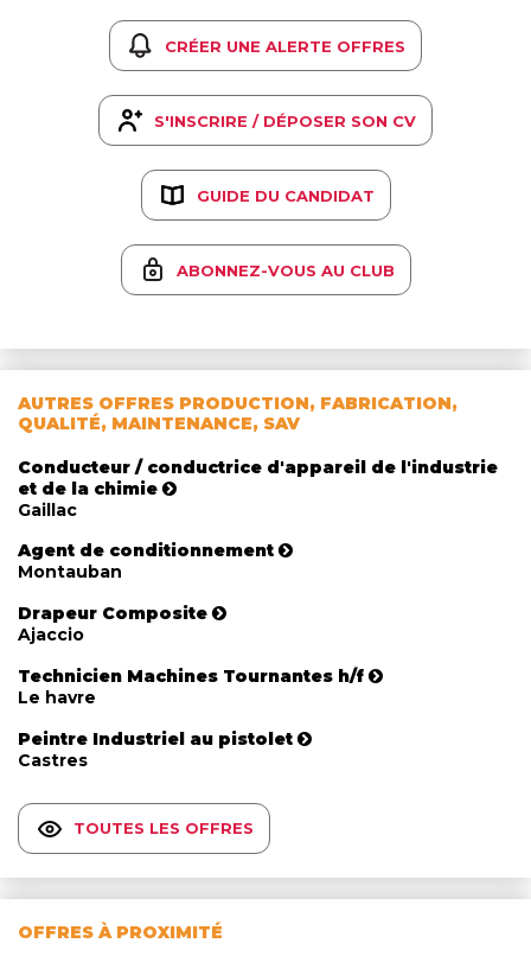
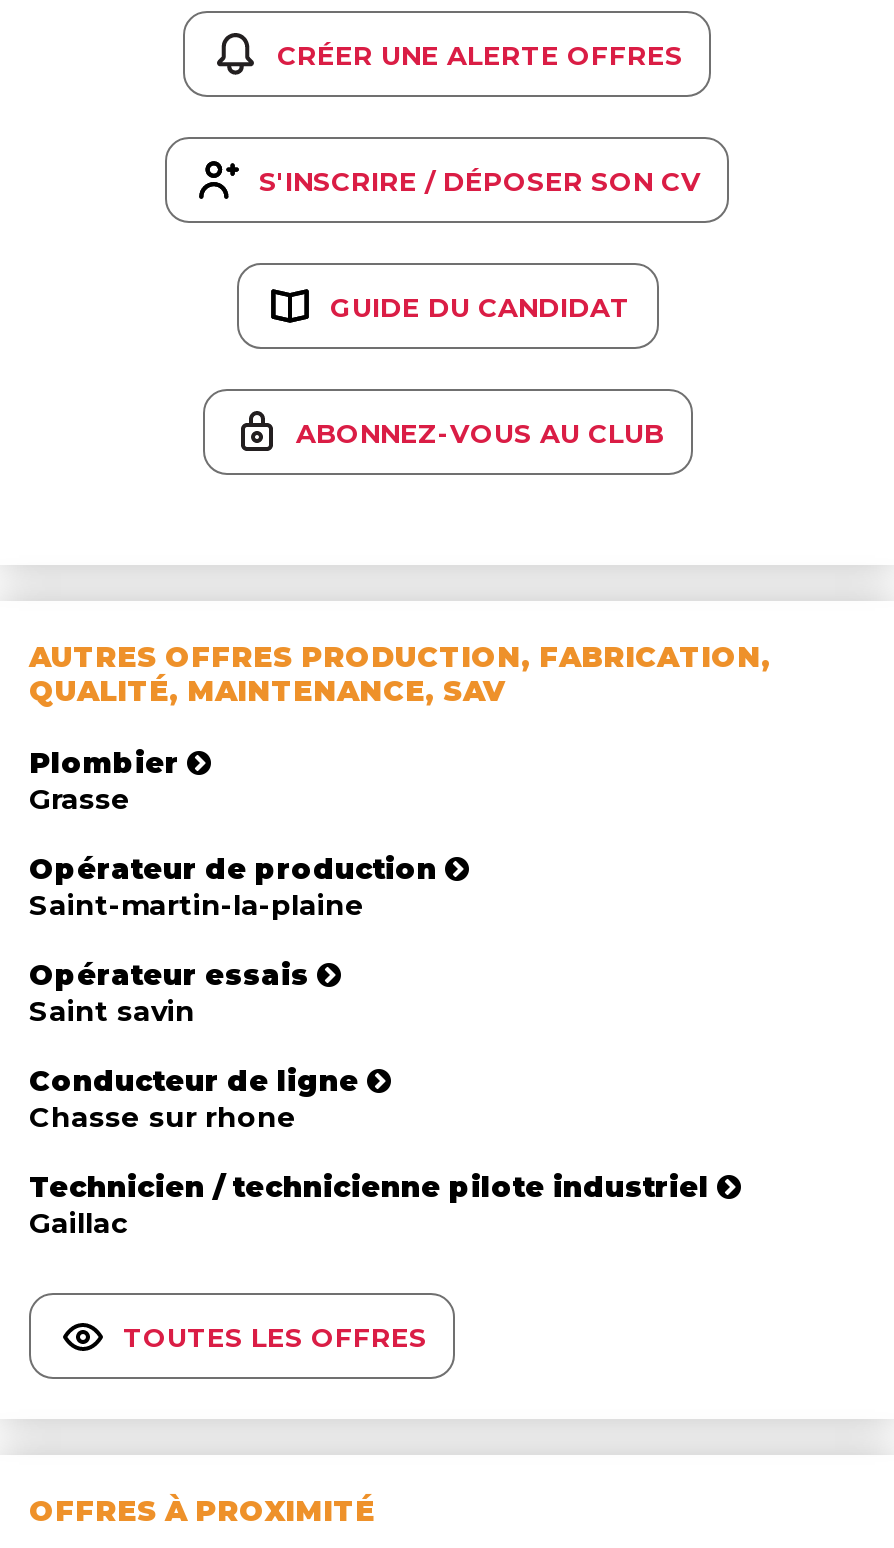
[18,456,498,499] Conducteur / conductrice d'appareil de l'industrie | et de la chimie -> [29,746,709,1205] Plombier | Grasse | Opérateur de production | Saint-martin-la-plaine | Opérateur essais | Saint savin | Conducteur de ligne | Chasse sur rhone | Technicien / technicienne pilote industriel
moved [18,499,77,520] -> [29,1205,129,1241]: Gaillac
[18,540,364,771] Agent de conditionnement | Montauban | Drapeur Composite | Ajaccio | Technicien Machines Tournantes h/f | Le havre | Peintre Industriel au pistolet | Castres -> none

